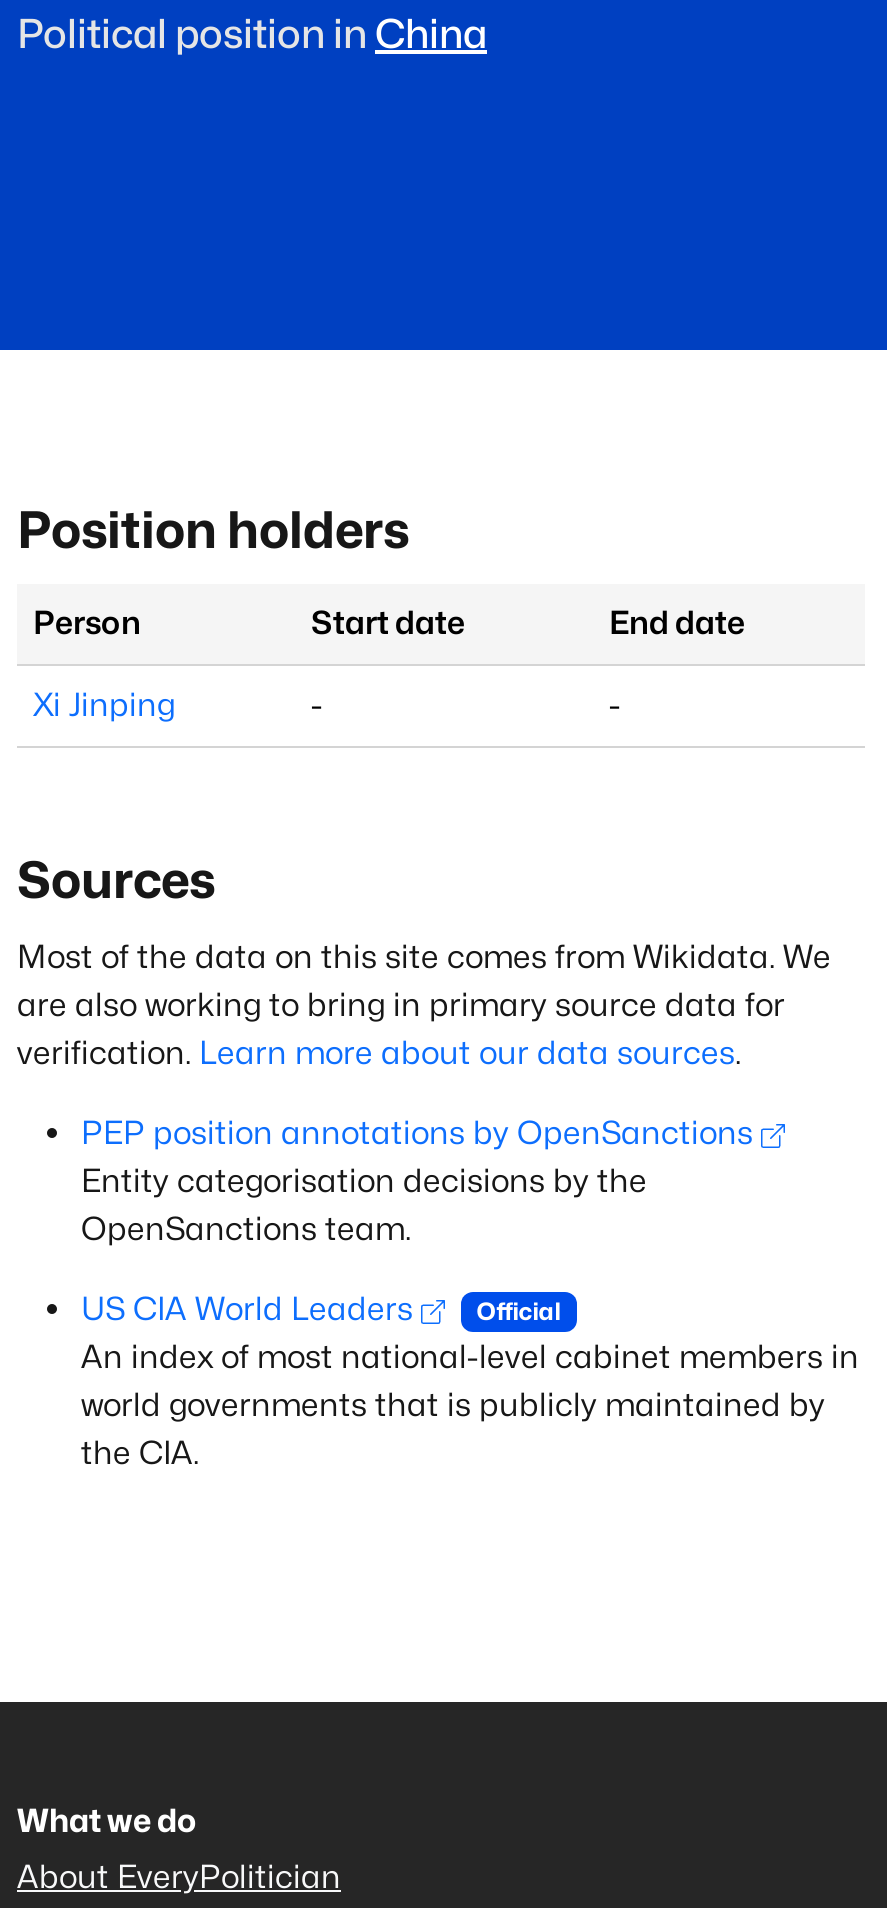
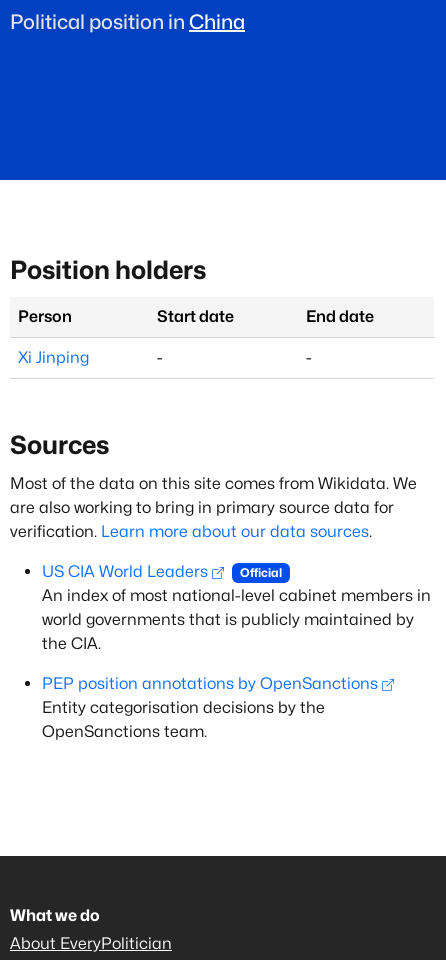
moved [81,1114,753,1248] -> [42,674,378,741]: PEP position annotations by OpenSanctions | Entity categorisation decisions by the | OpenSanctions team.
moved [81,1290,859,1472] -> [42,562,431,653]: US CIA World Leaders | Official | An index of most national-level cabinet members in | world governments that is publicly maintained by | the CIA.

